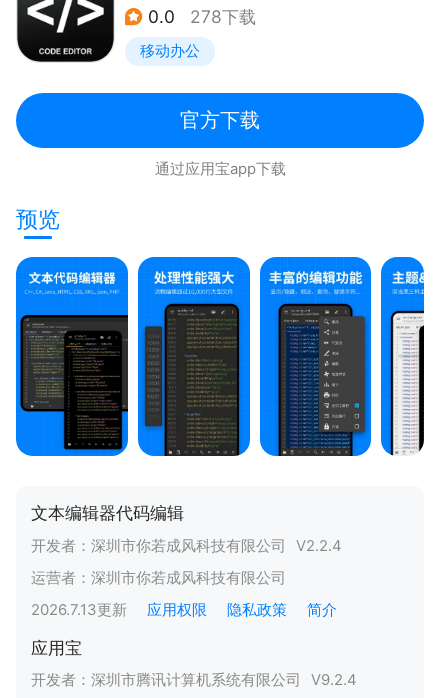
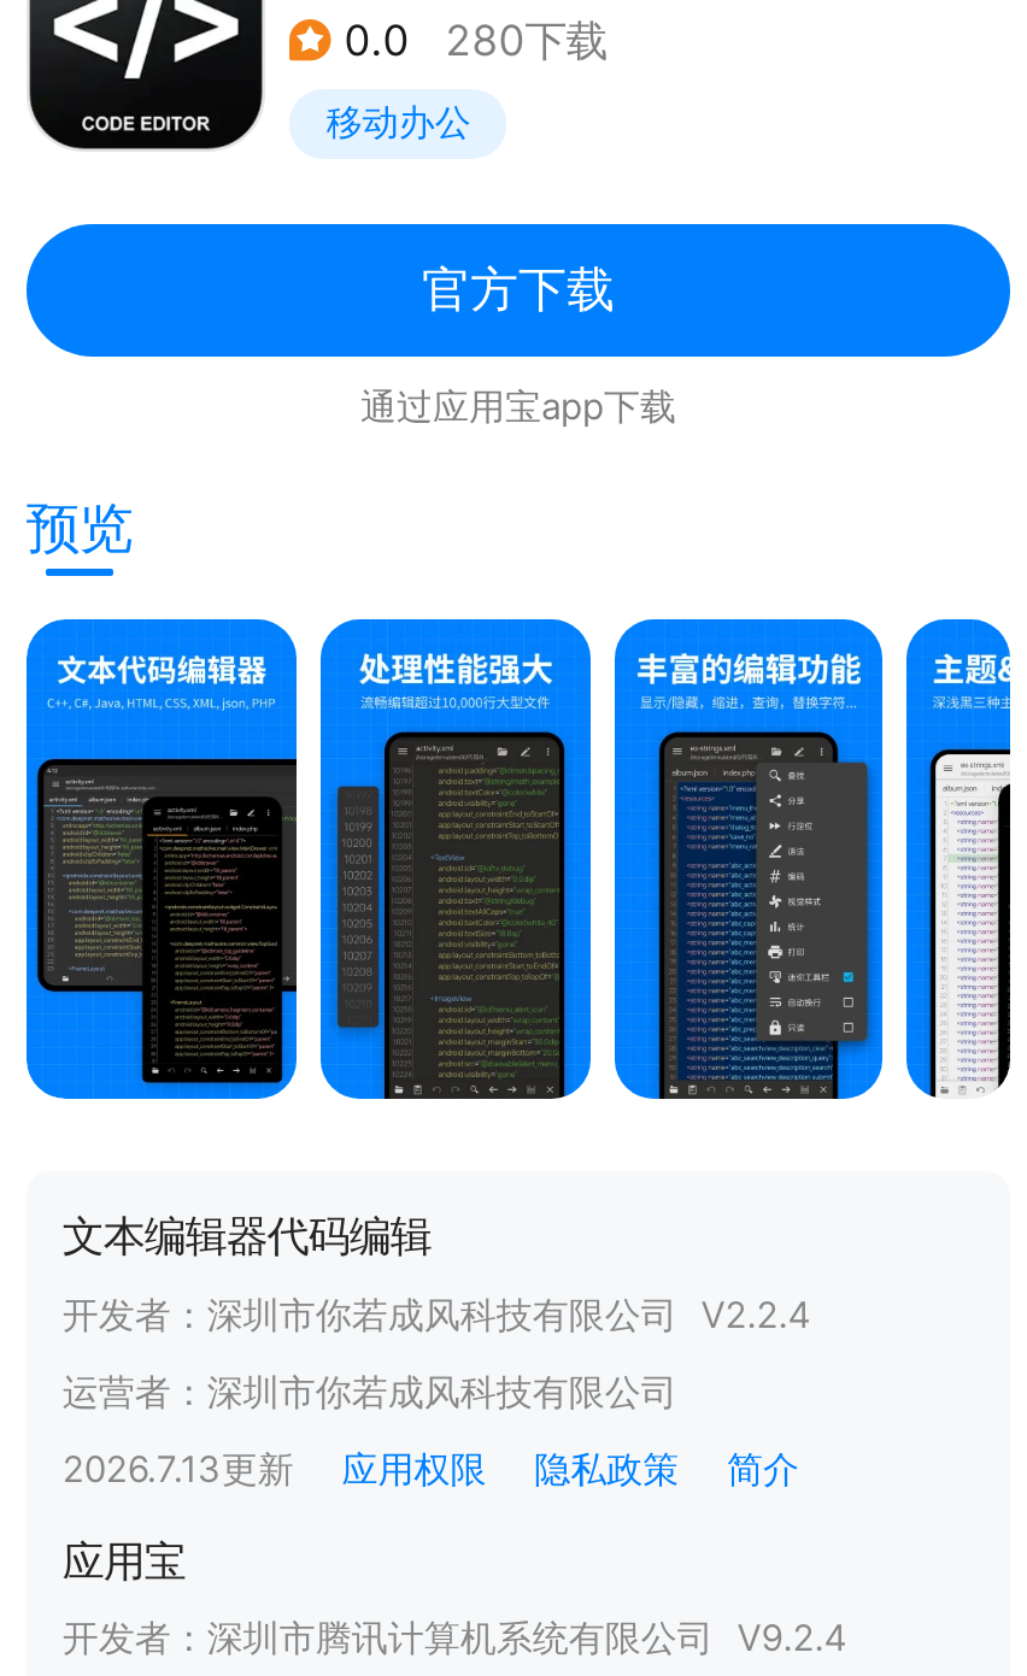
[148,6,256,27] 0.0 278下载 -> [344,15,607,66] 0.0 280下载

